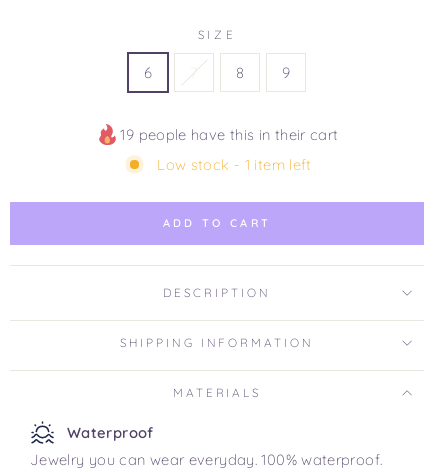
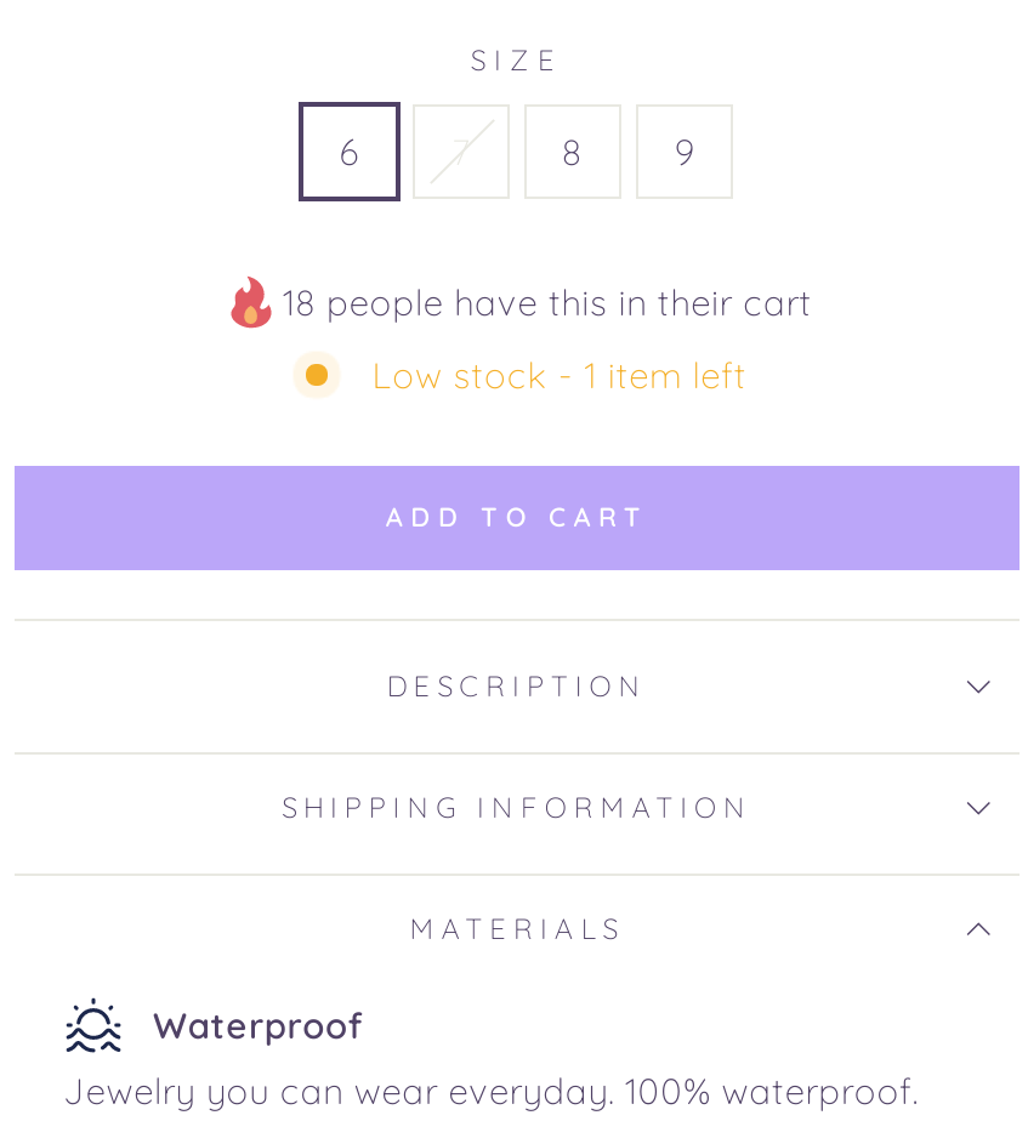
[120,125,339,144] 19 people have this in their cart -> [283,279,812,325] 18 people have this in their cart

